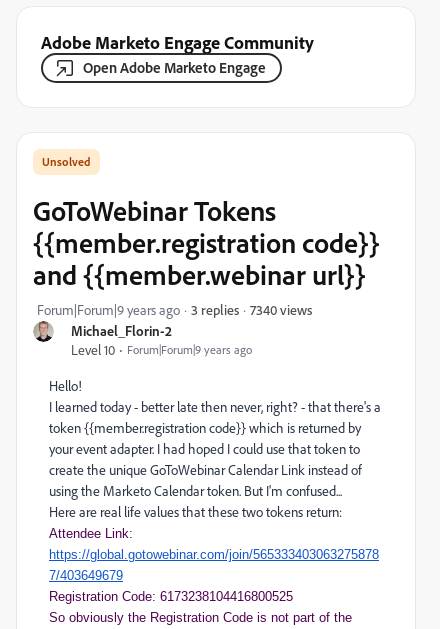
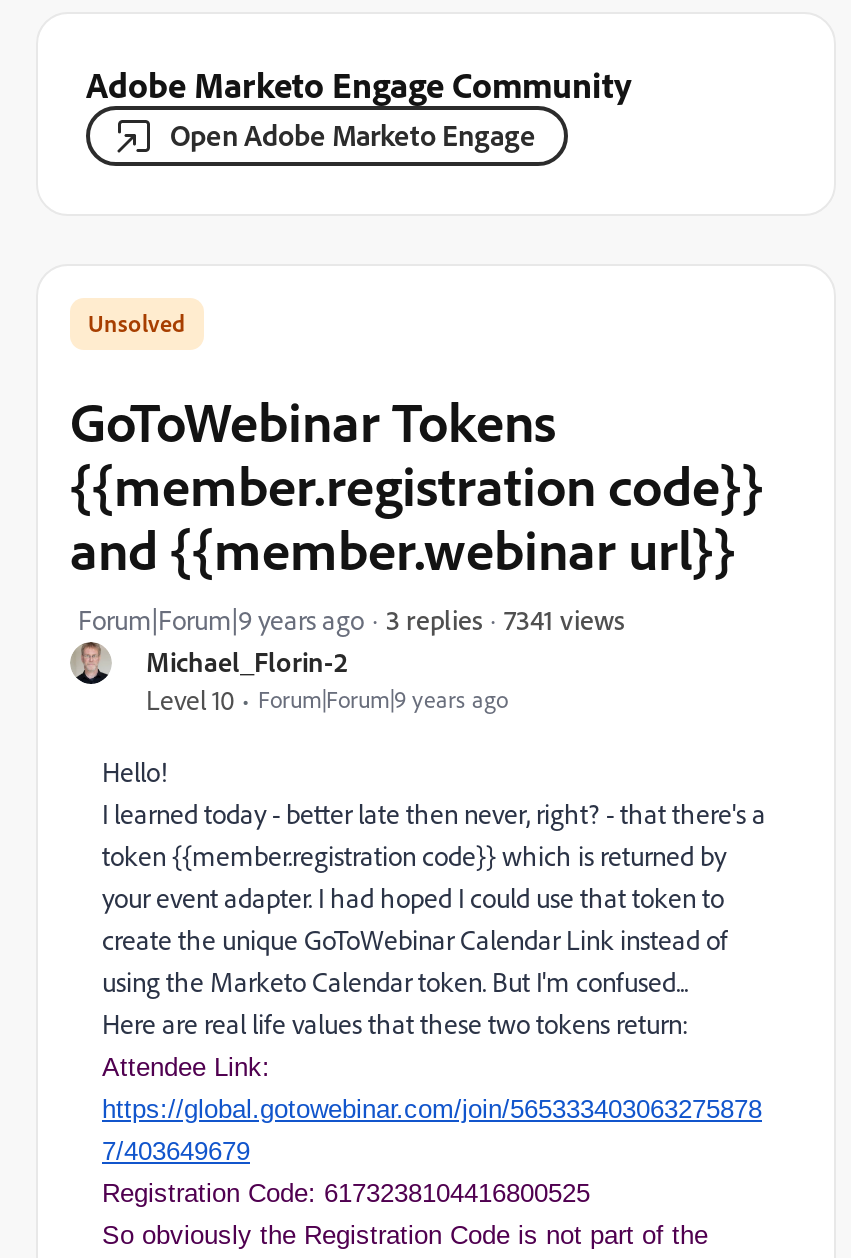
[250,300,312,317] 7340 views -> [504,601,624,635] 7341 views

